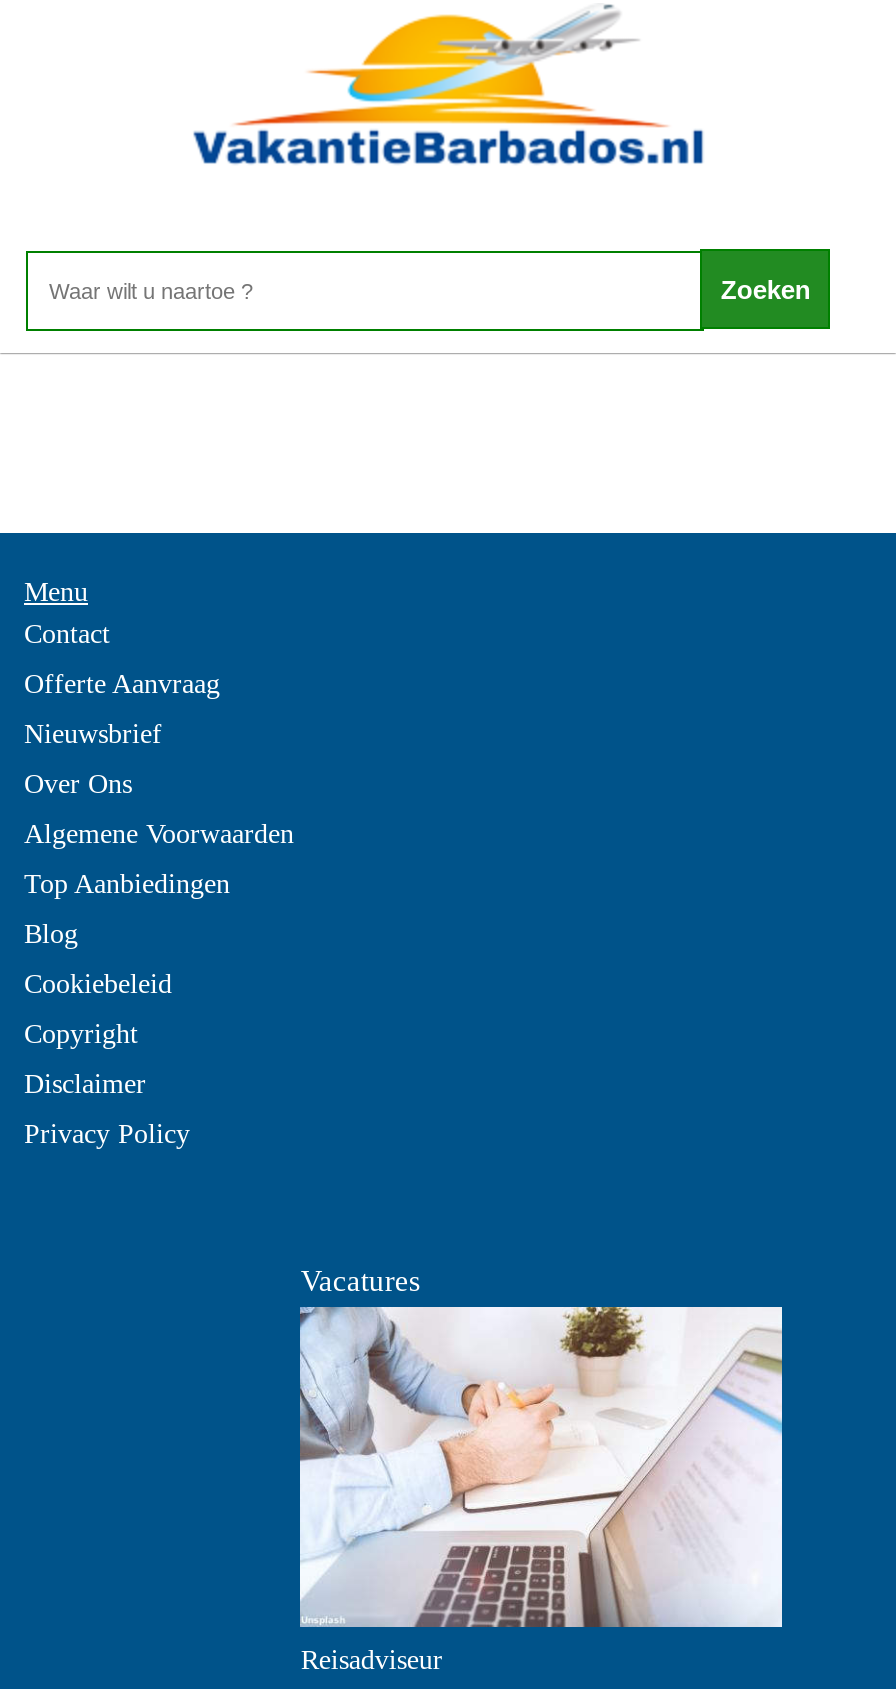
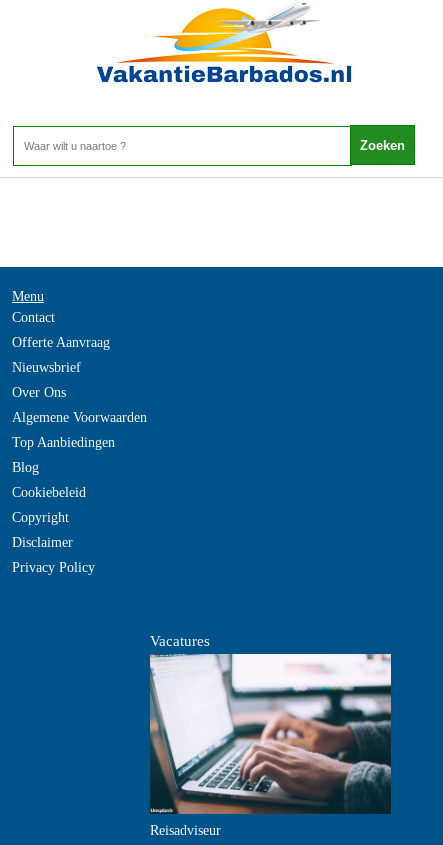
[298,1305,784,1629] [image] -> [149,653,392,815] [image]

